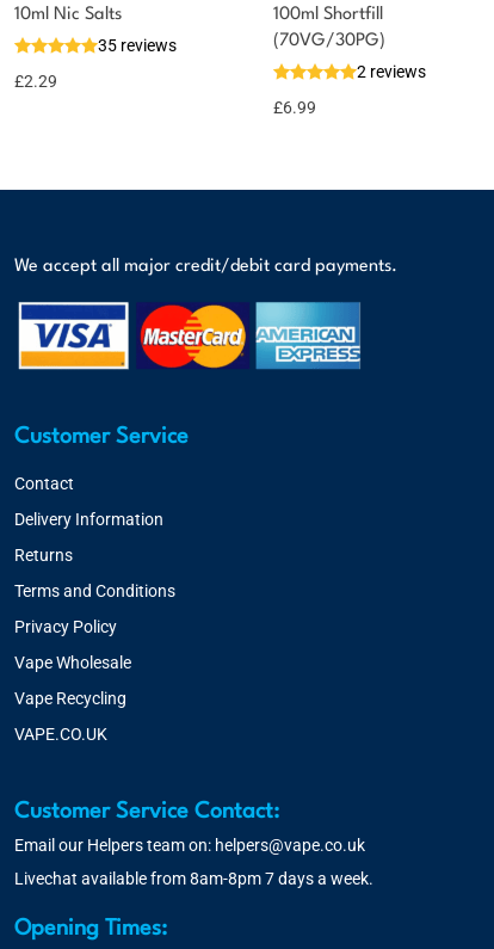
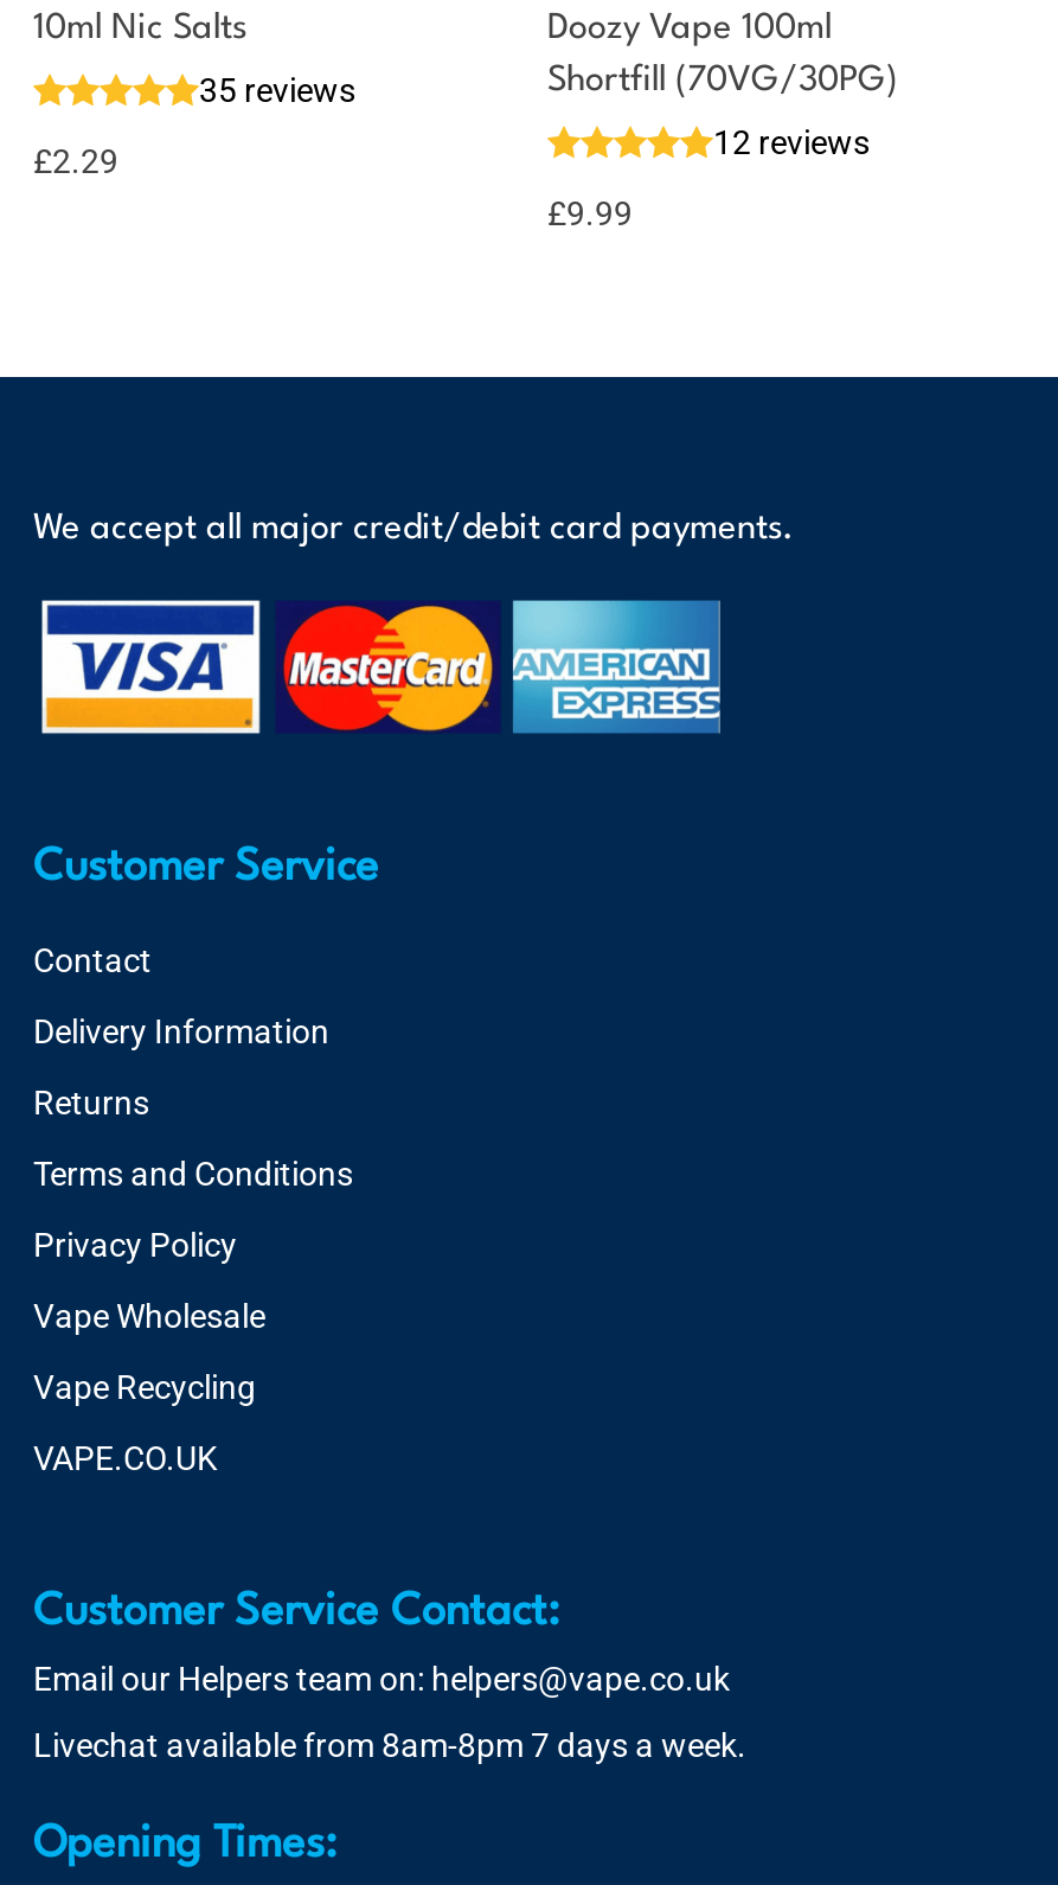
[273,6,383,24] 100ml Shortfill -> [547,11,832,47] Doozy Vape 100ml
[273,32,385,50] (70VG/30PG) -> [547,64,898,99] Shortfill (70VG/30PG)
[357,62,426,81] 2 reviews -> [713,123,870,161] 12 reviews
[273,98,316,117] £6.99 -> [547,194,633,232] £9.99

